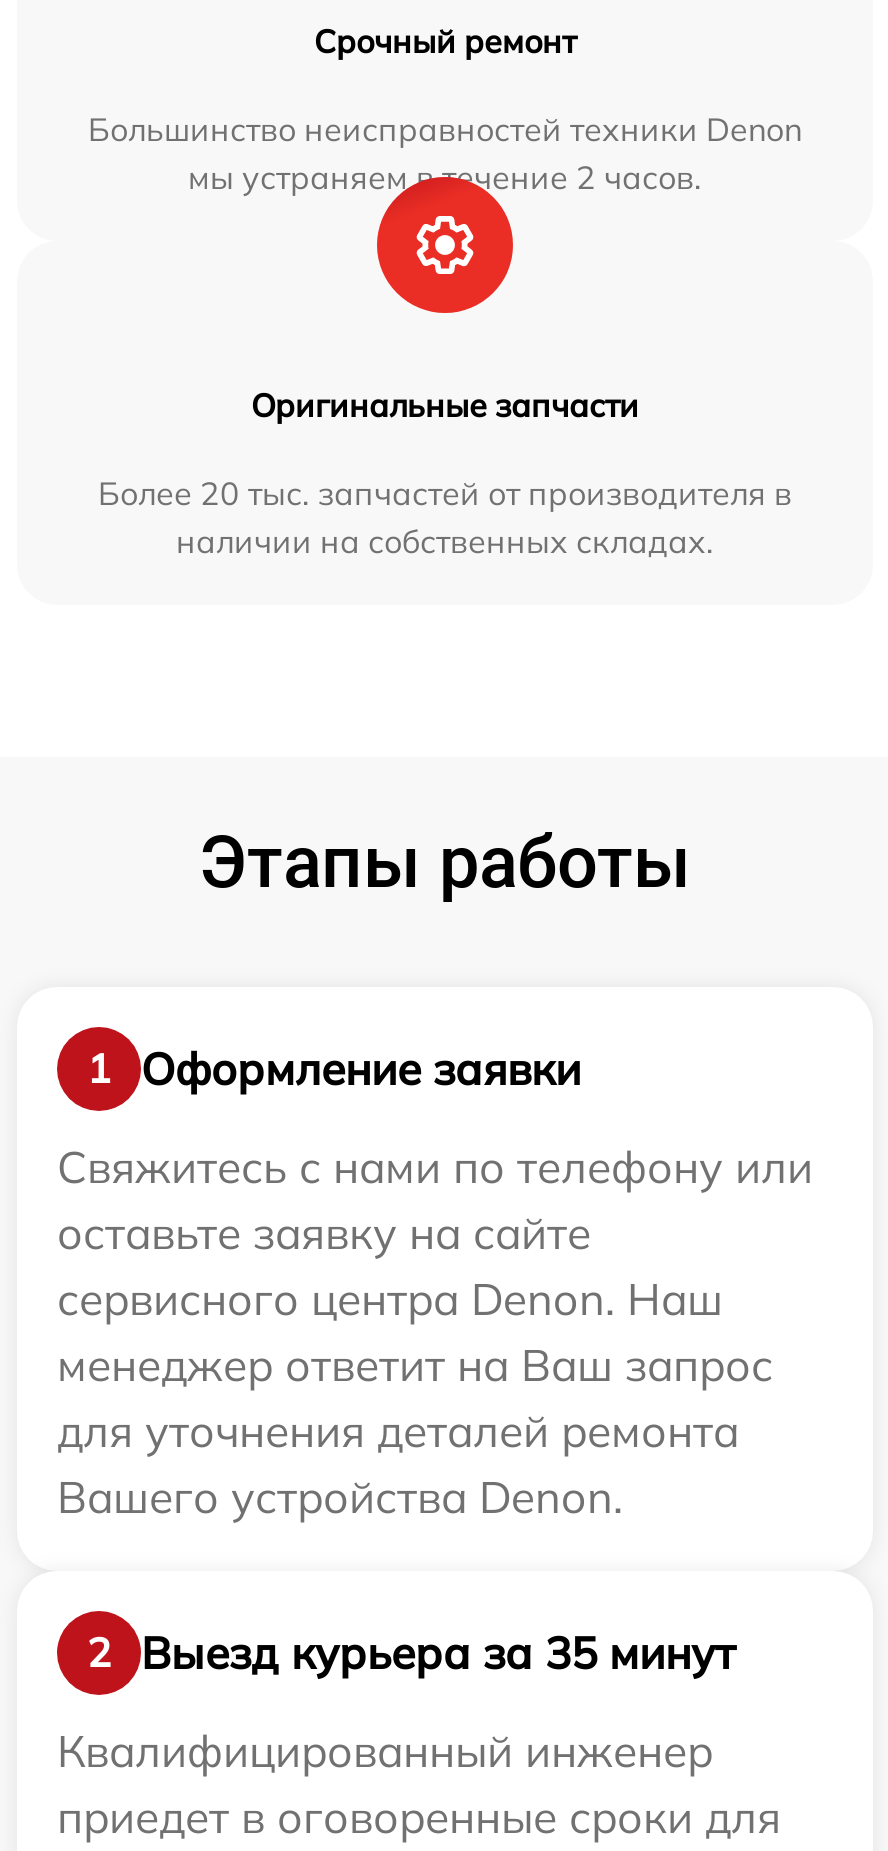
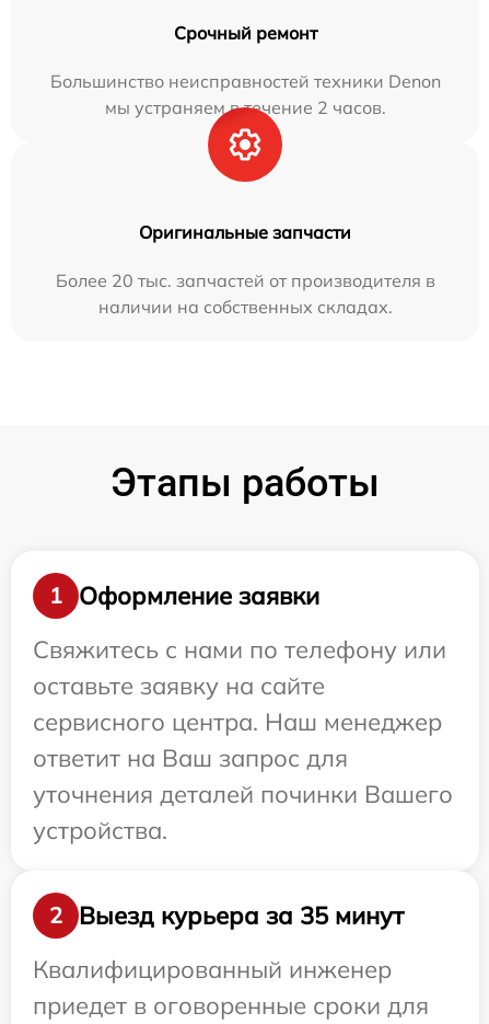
[57,1272,773,1526] сервисного центра Denon. Наш | менеджер ответит на Ваш запрос | для уточнения деталей ремонта | Вашего устройства Denon. -> [33,707,453,846] сервисного центра. Наш менеджер | ответит на Ваш запрос для | уточнения деталей починки Вашего | устройства.

